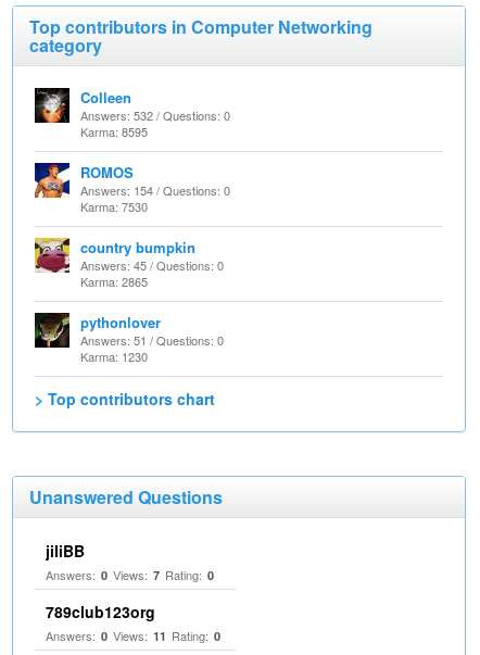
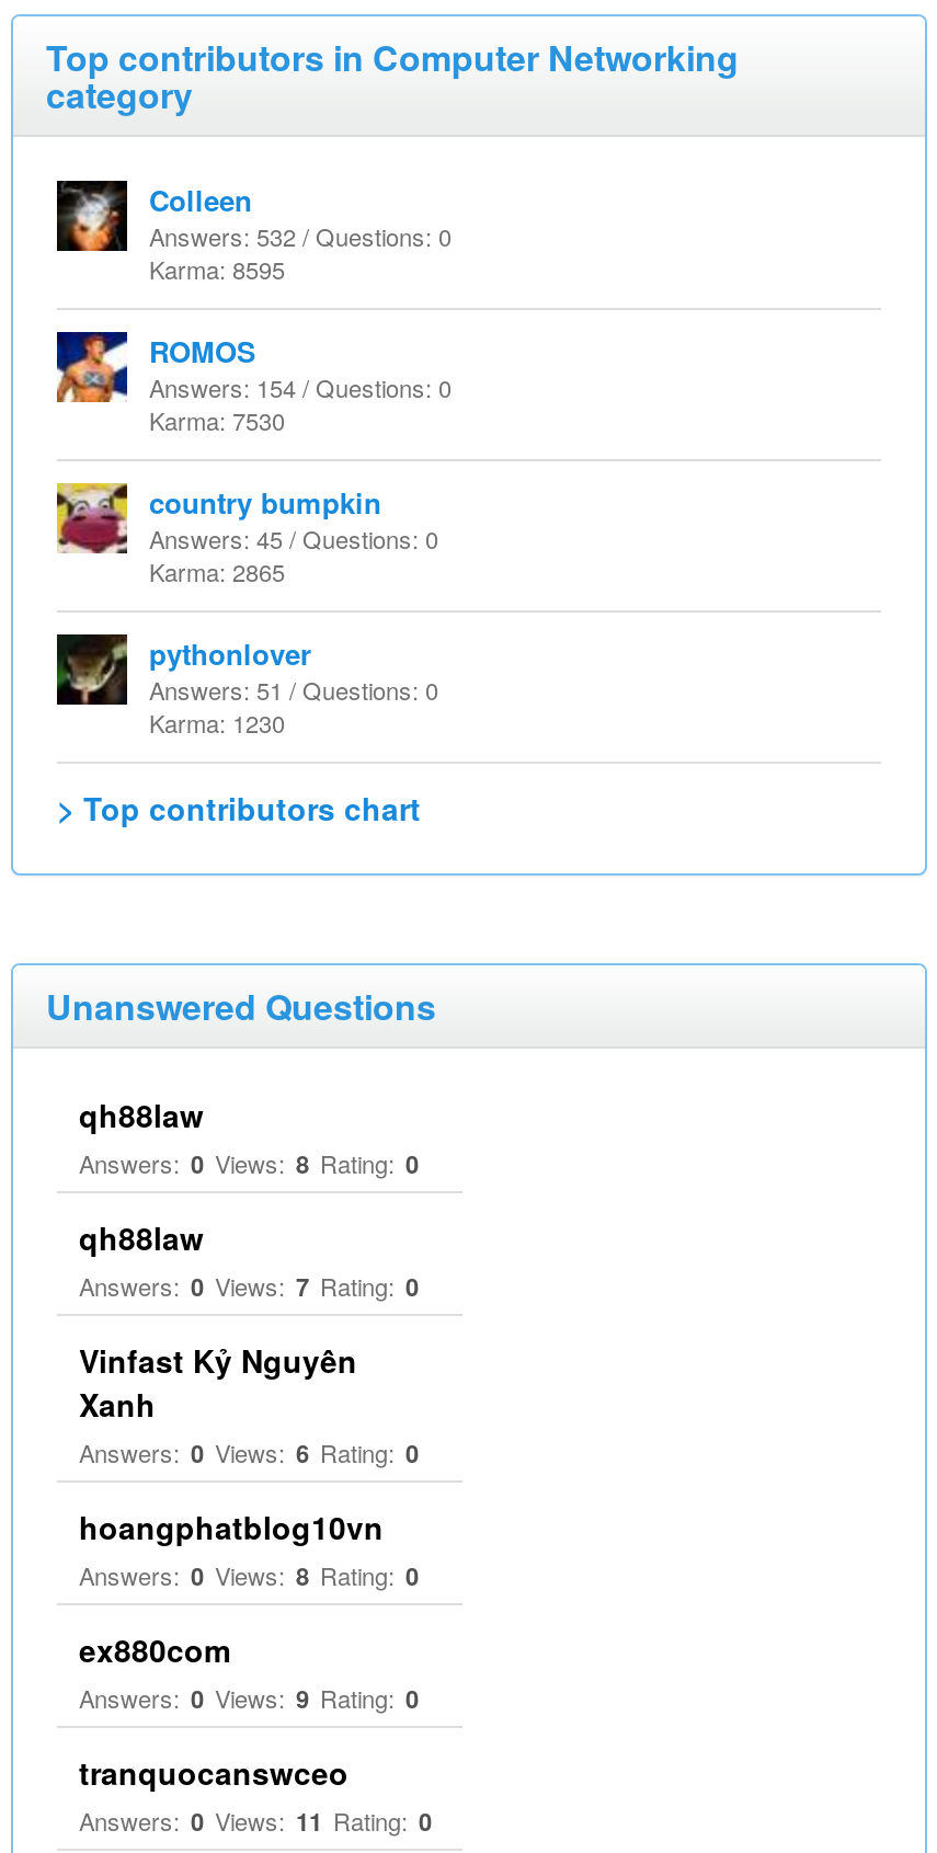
[46,540,85,562] jiliBB -> [79,1093,419,1259] qh88law | Answers: 0 Views: 8 Rating: 0 | qh88law
[46,601,155,622] 789club123org -> [79,1338,419,1794] Vinfast Kỷ Nguyên | Xanh | Answers: 0 Views: 6 Rating: 0 | hoangphatblog10vn | Answers: 0 Views: 8 Rating: 0 | ex880com | Answers: 0 Views: 9 Rating: 0 | tranquocanswceo

